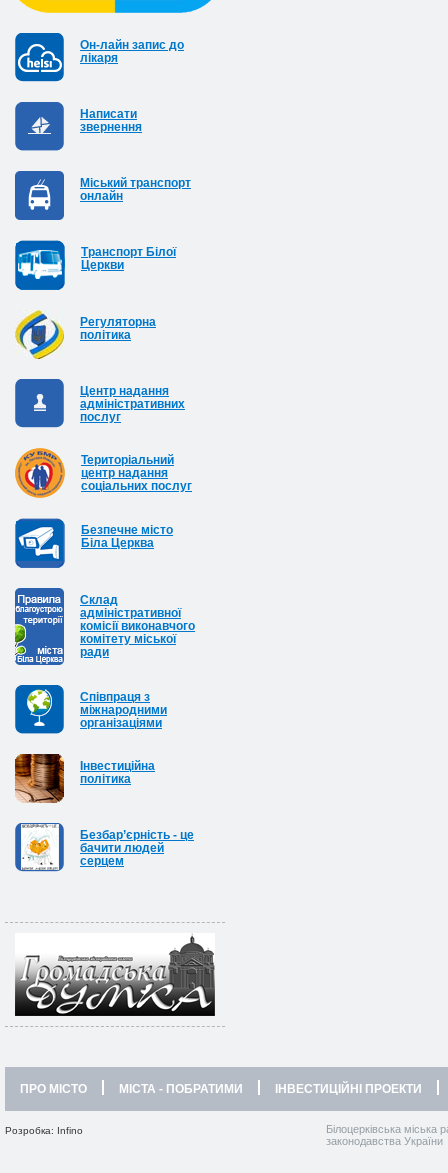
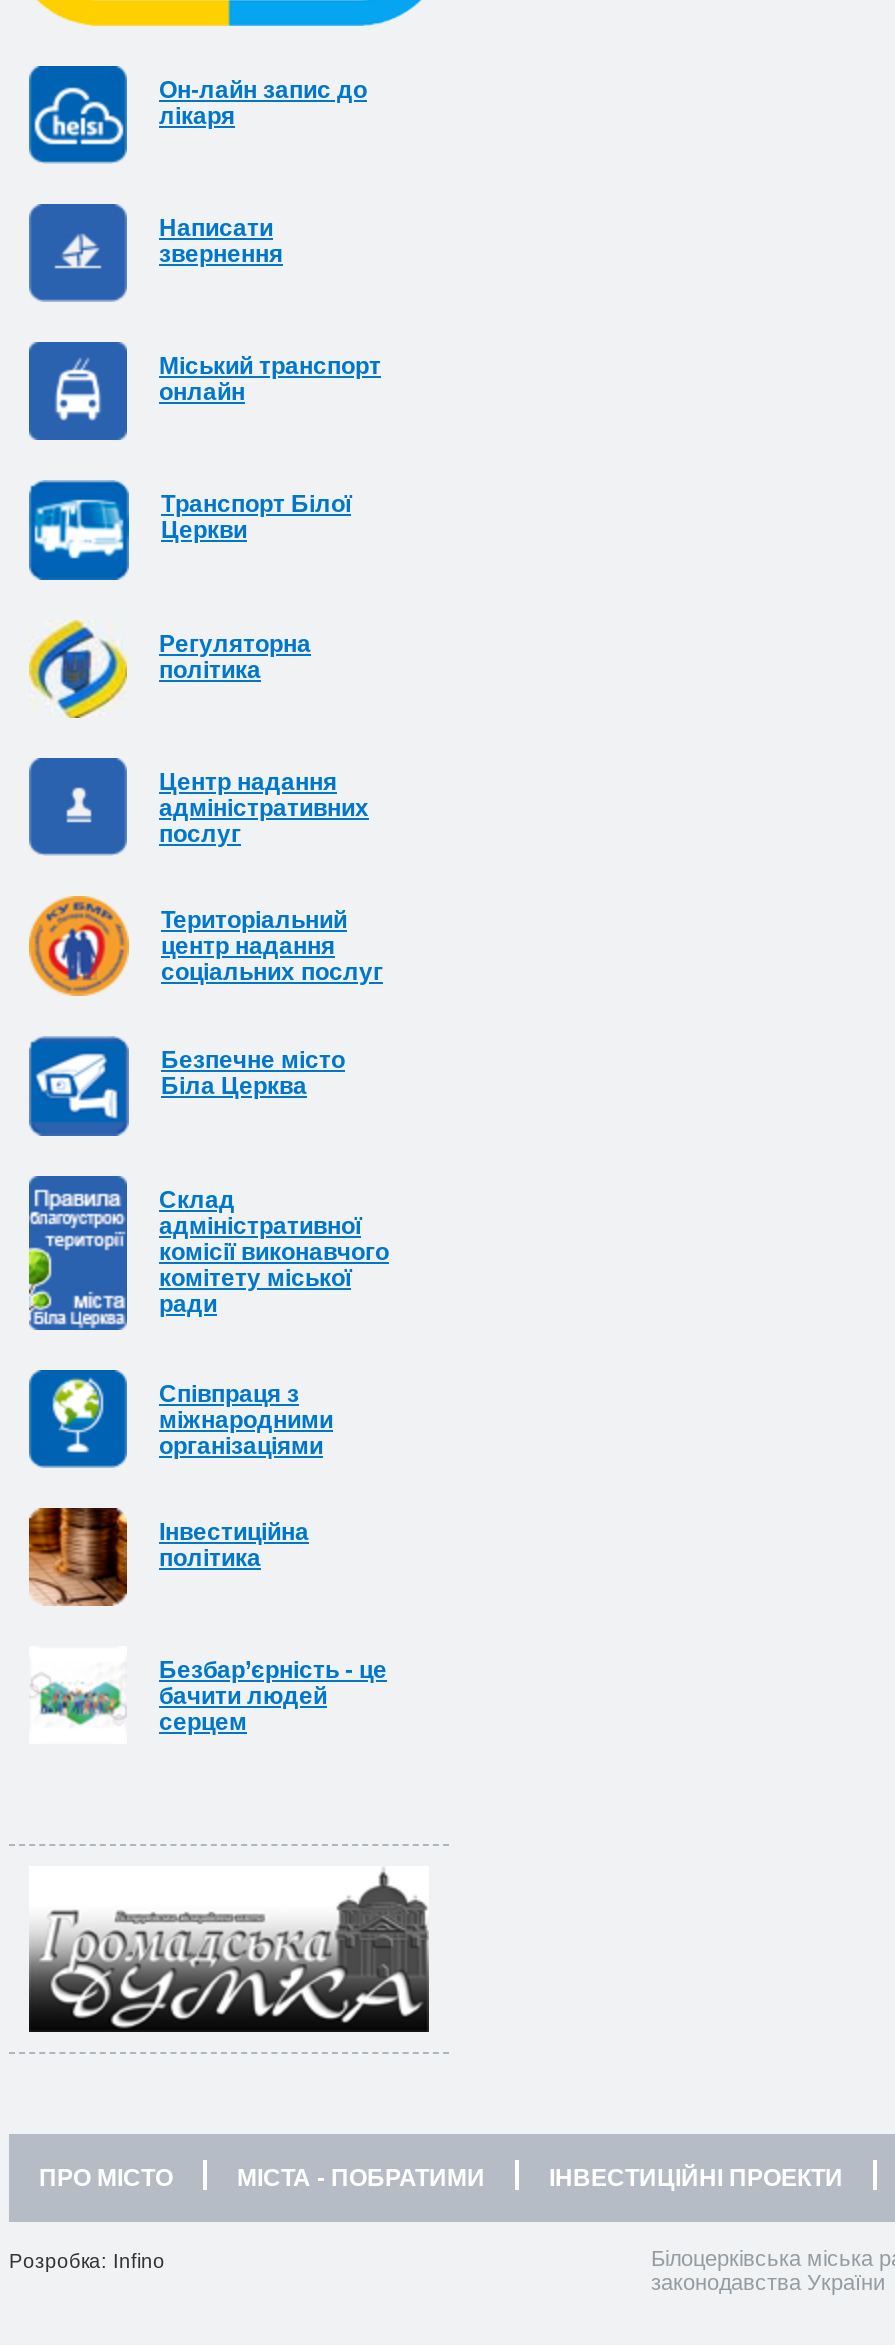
[14,822,65,872] [image] -> [29,1646,127,1744] [image]

